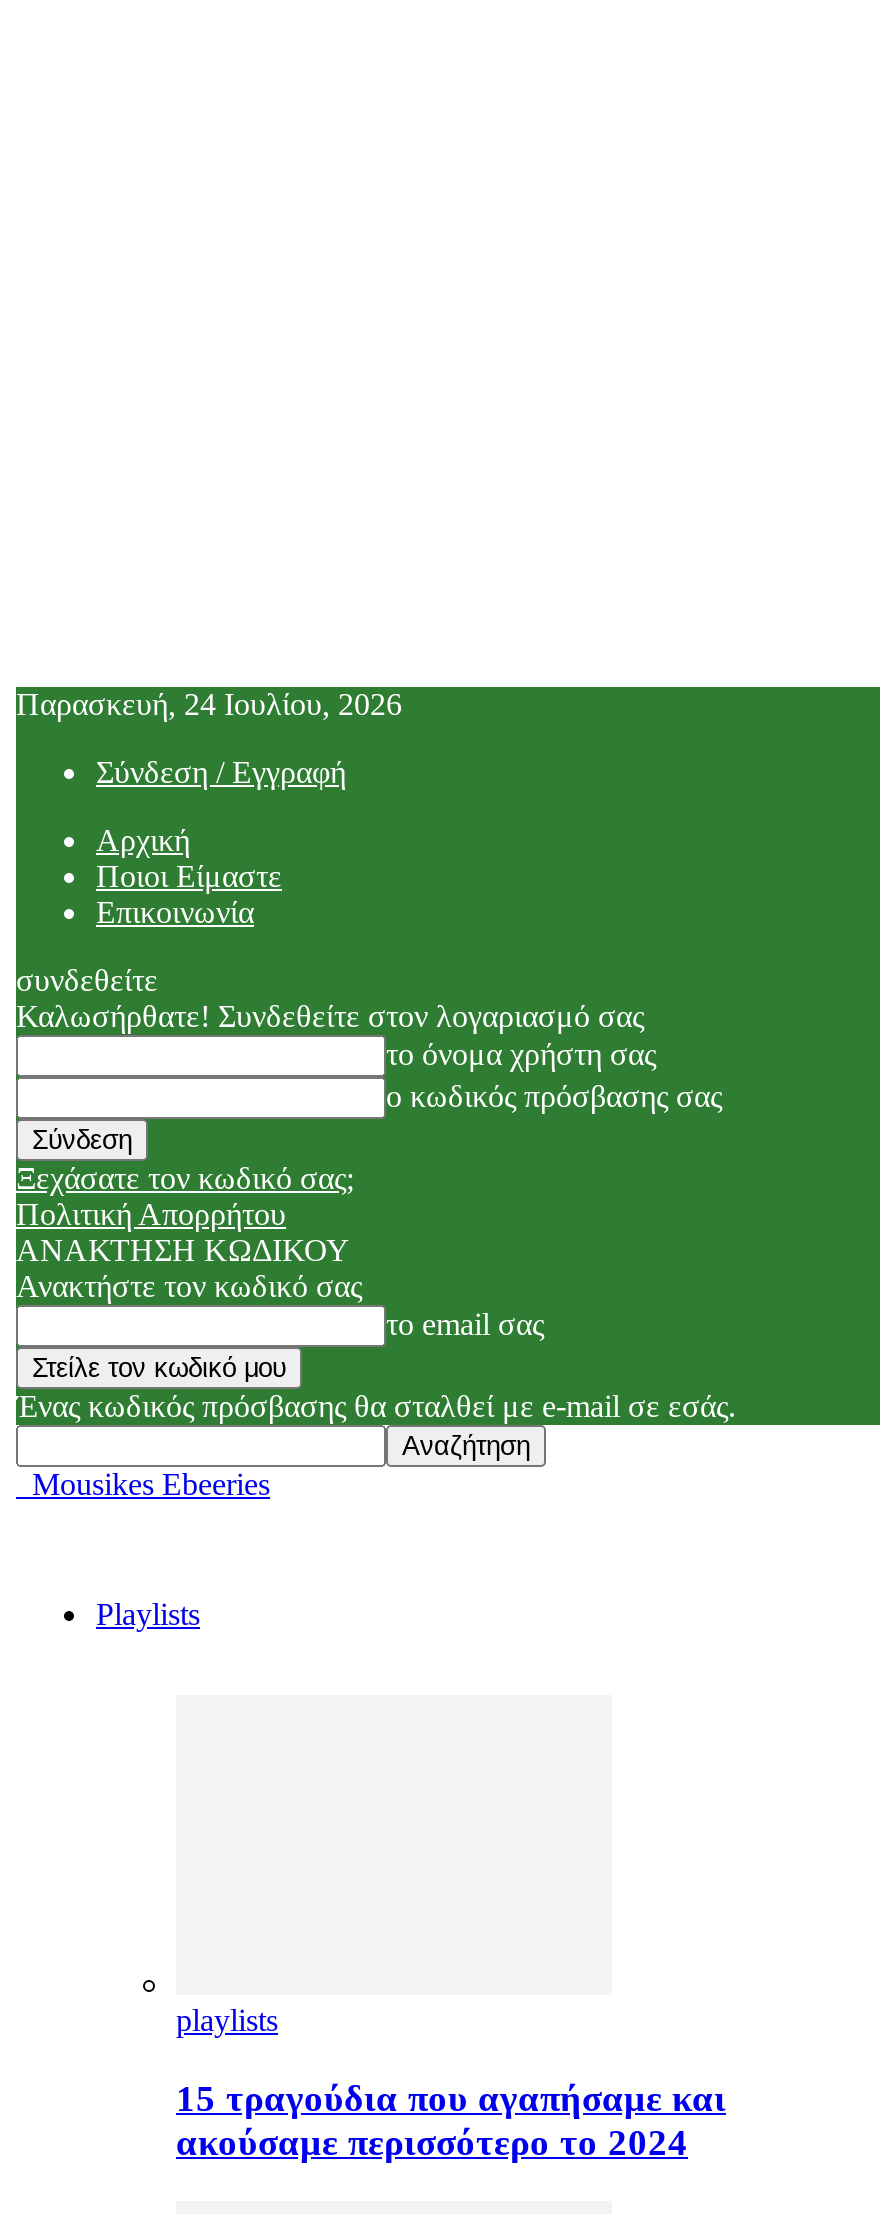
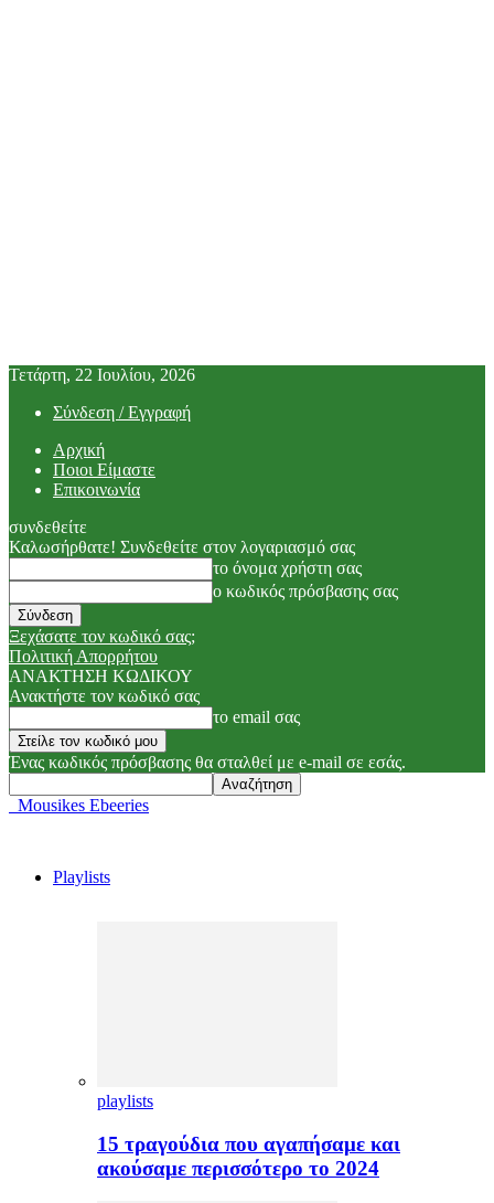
[16,687,402,721] Παρασκευή, 24 Ιουλίου, 2026 -> [9,365,195,384] Τετάρτη, 22 Ιουλίου, 2026

